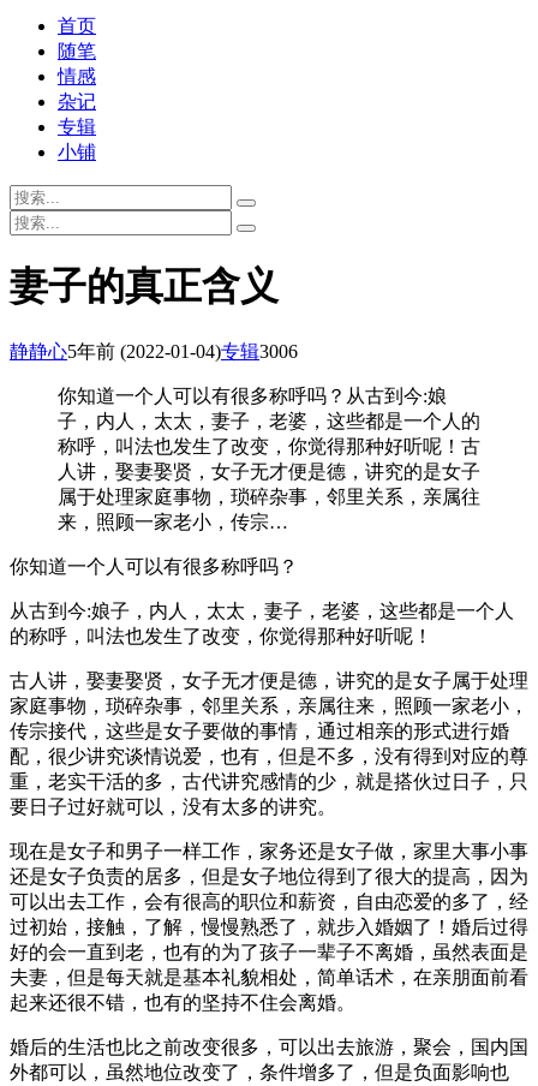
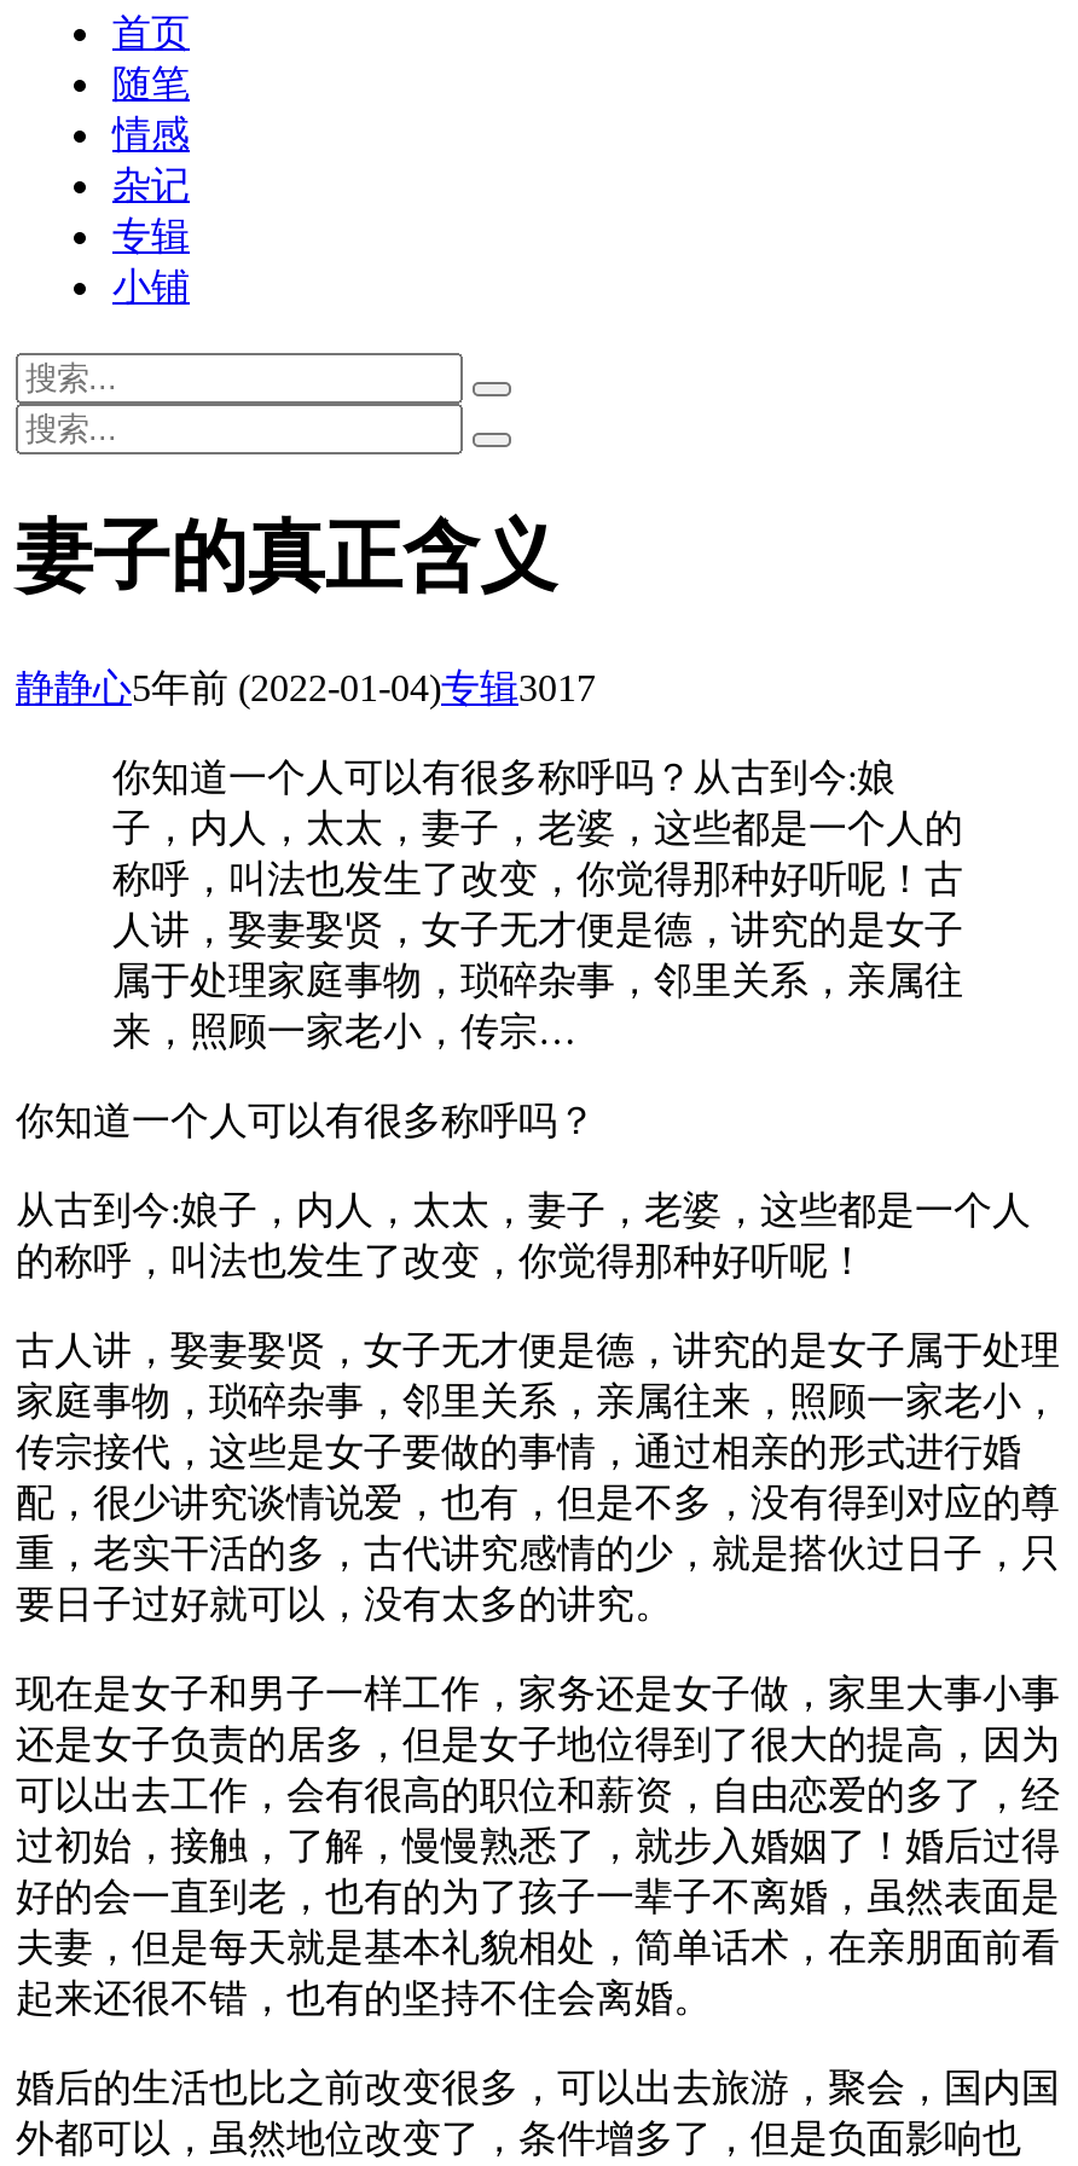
[10,341,298,361] 静静心5年前(2022-01-04)专辑3006 -> [16,667,596,708] 静静心5年前(2022-01-04)专辑3017

